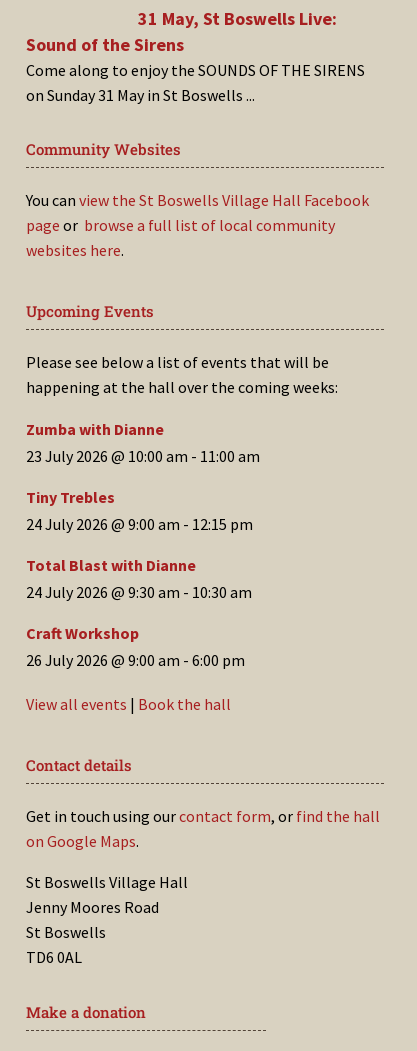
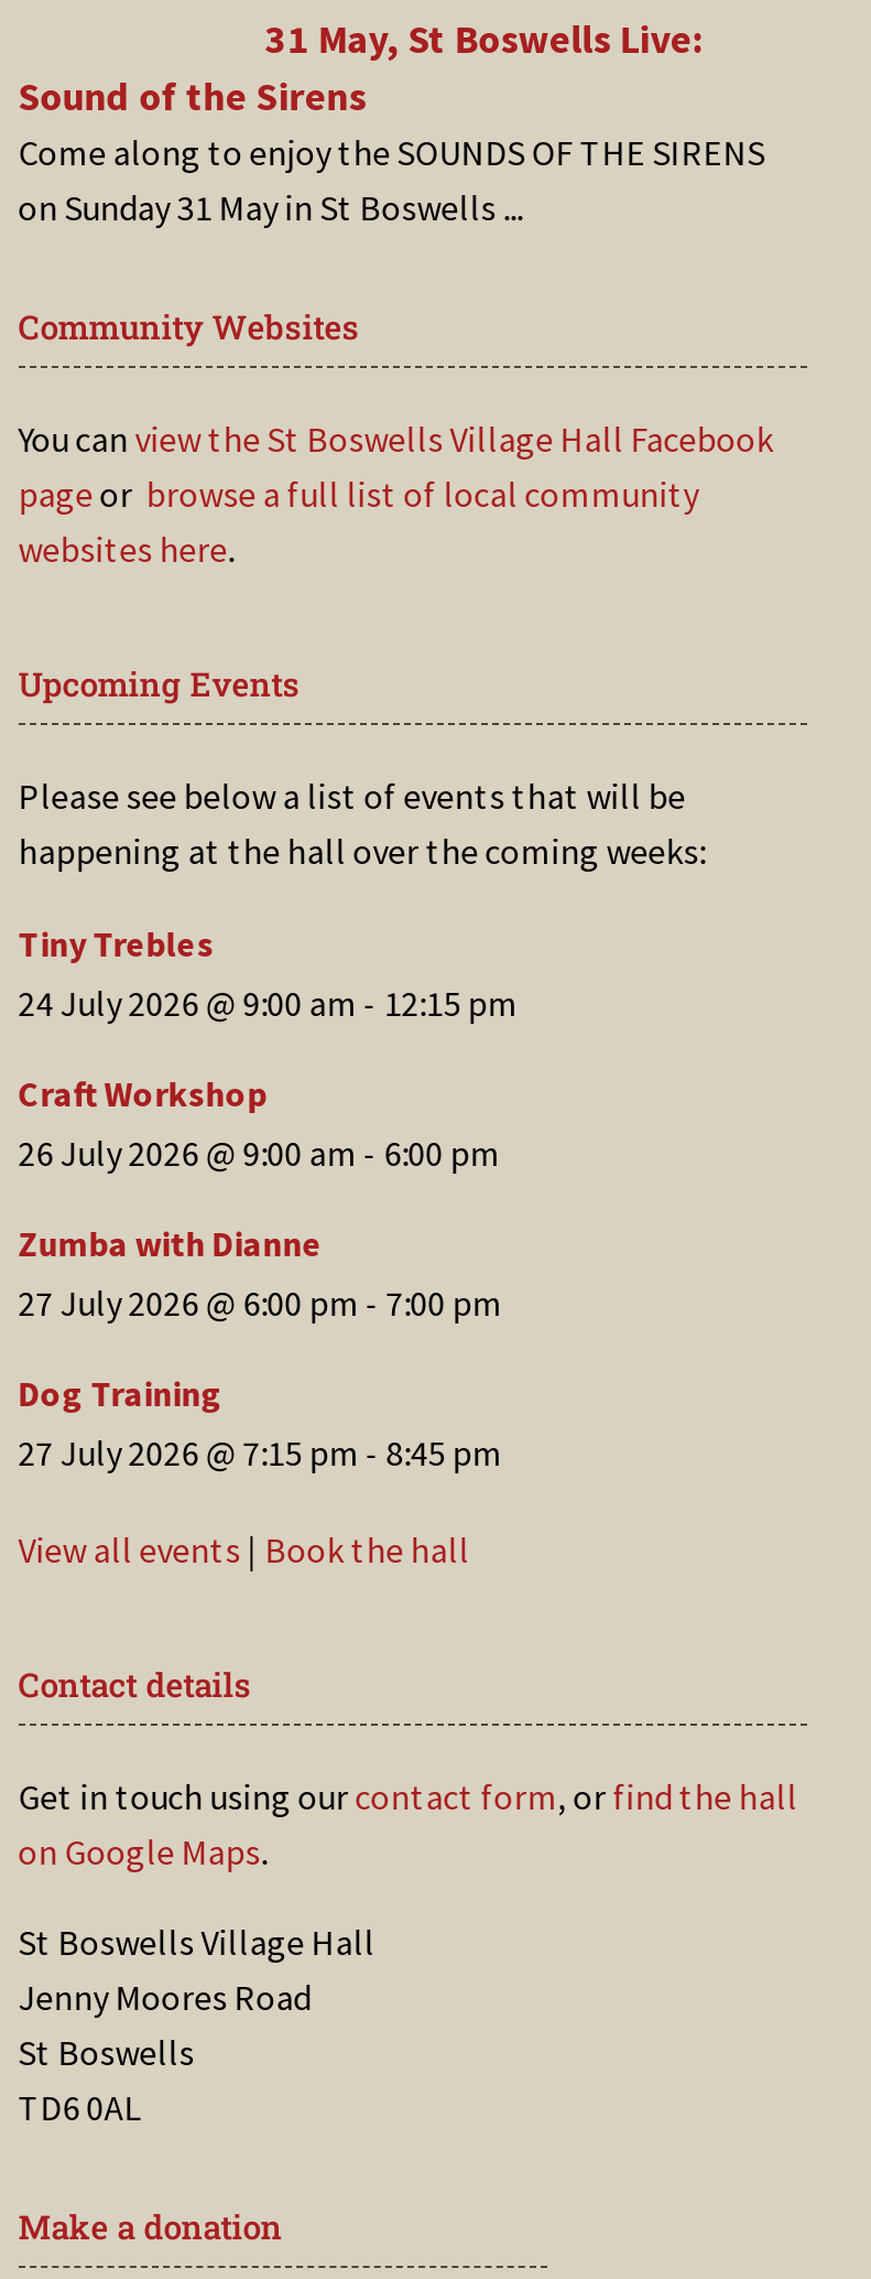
moved [26,419,164,439] -> [18,1221,322,1266]: Zumba with Dianne
[26,446,260,466] 23 July 2026 @ 10:00 am - 11:00 am -> none
moved [26,487,253,534] -> [18,922,518,1025]: Tiny Trebles | 24 July 2026 @ 9:00 am - 12:15 pm
[26,555,252,602] Total Blast with Dianne | 24 July 2026 @ 9:30 am - 10:30 am -> none
moved [26,623,245,670] -> [18,1072,501,1175]: Craft Workshop | 26 July 2026 @ 9:00 am - 6:00 pm
none -> [18,1281,503,1475] 27 July 2026 @ 6:00 pm - 7:00 pm | Dog Training | 27 July 2026 @ 7:15 pm - 8:45 pm

